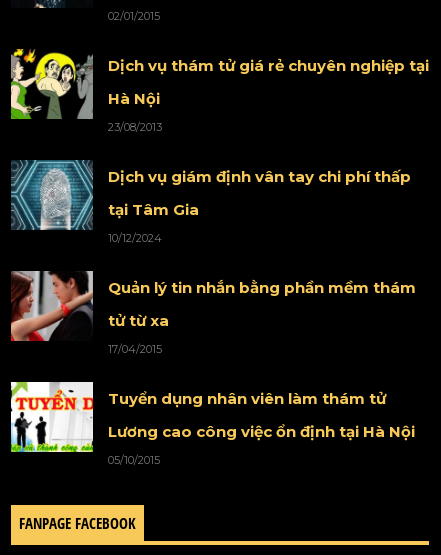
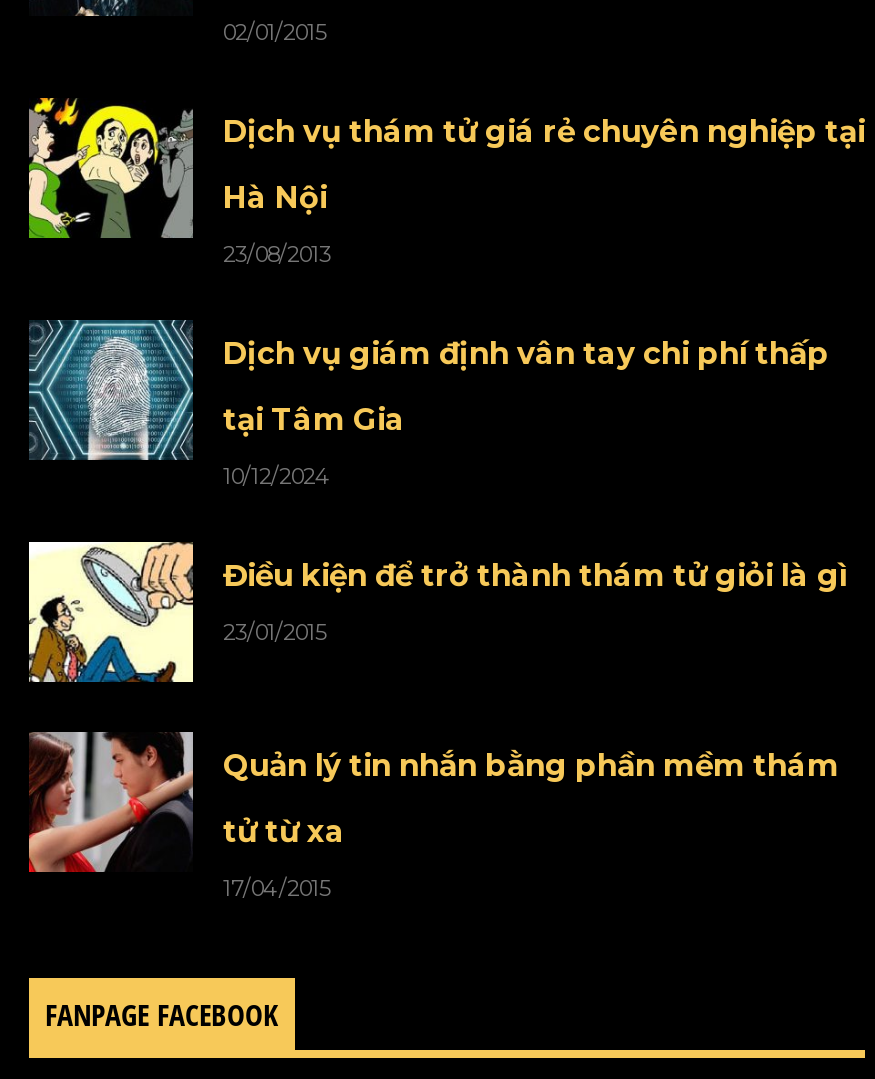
none -> [27,540,847,684] [image] | Điều kiện để trở thành thám tử giỏi là gì | 23/01/2015
moved [9,269,416,356] -> [25,728,839,902]: [image] | Quản lý tin nhắn bằng phần mềm thám | tử từ xa | 17/04/2015
[10,381,415,467] [image] | Tuyển dụng nhân viên làm thám tử | Lương cao công việc ổn định tại Hà Nội | 05/10/2015 -> none

